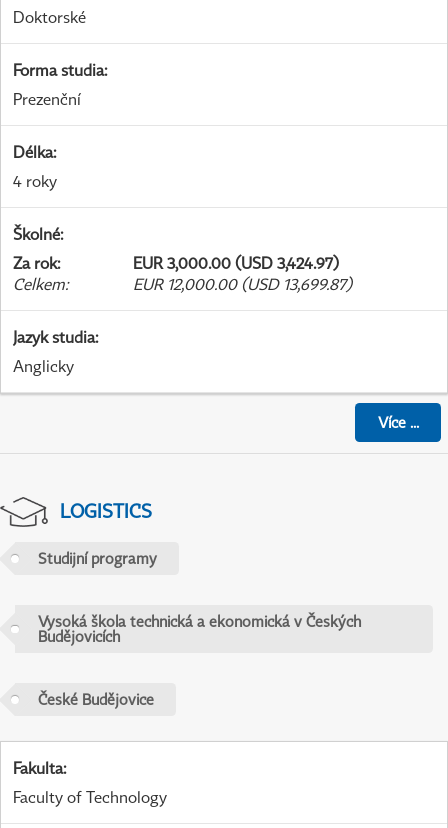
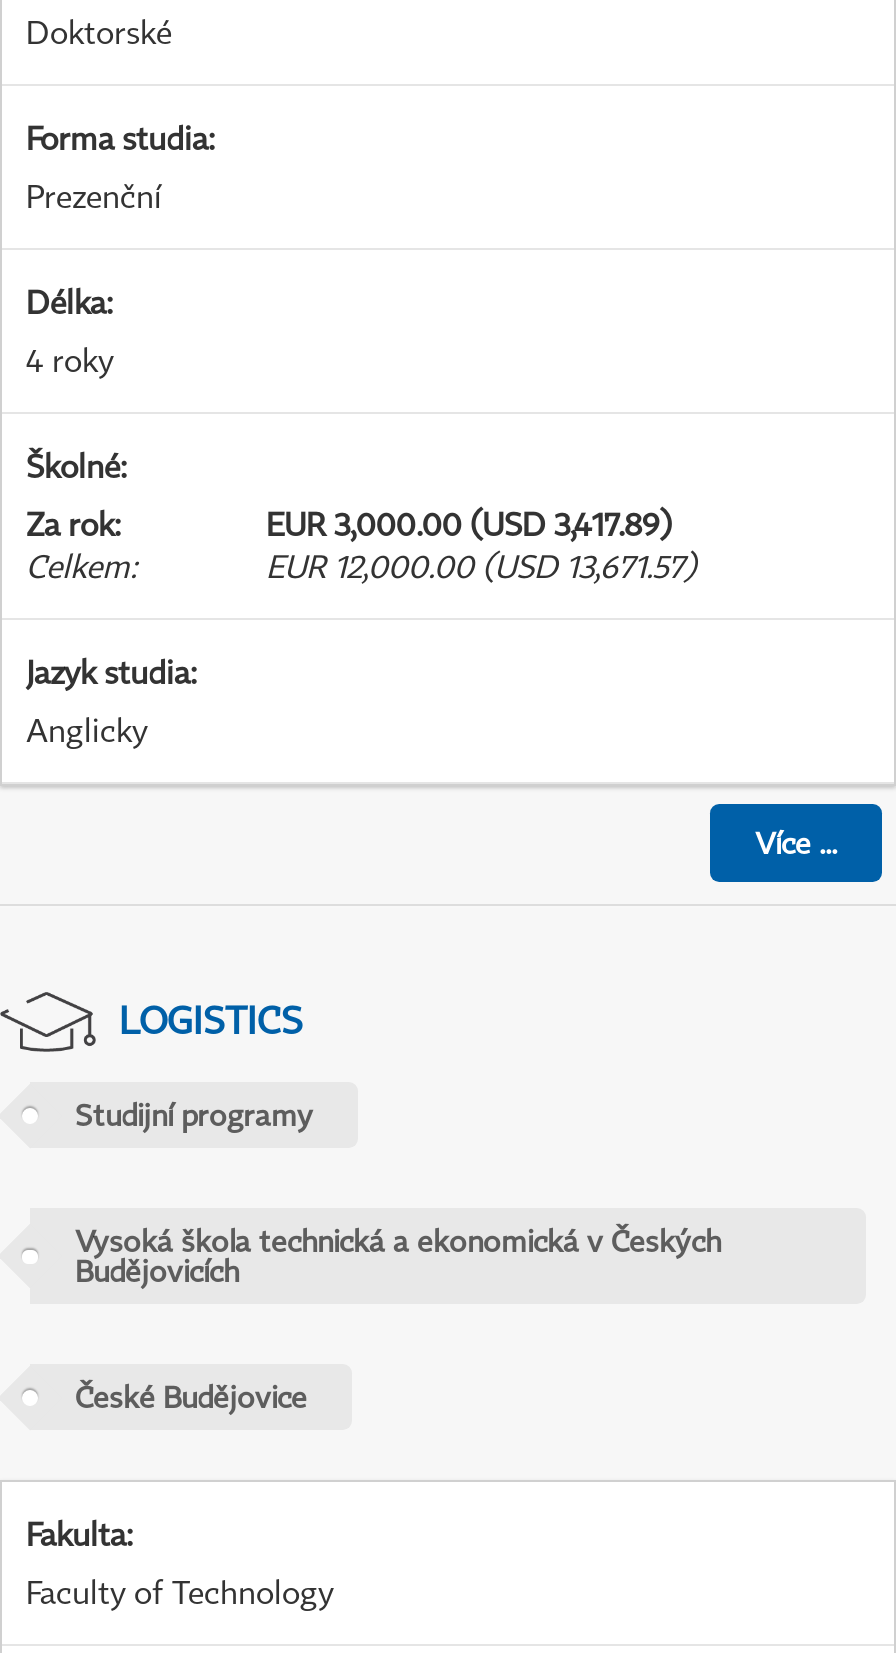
[133,253,339,273] EUR 3,000.00 (USD 3,424.97) -> [266,504,672,544] EUR 3,000.00 (USD 3,417.89)
[133,274,352,294] EUR 12,000.00 (USD 13,699.87) -> [266,546,696,586] EUR 12,000.00 (USD 13,671.57)

